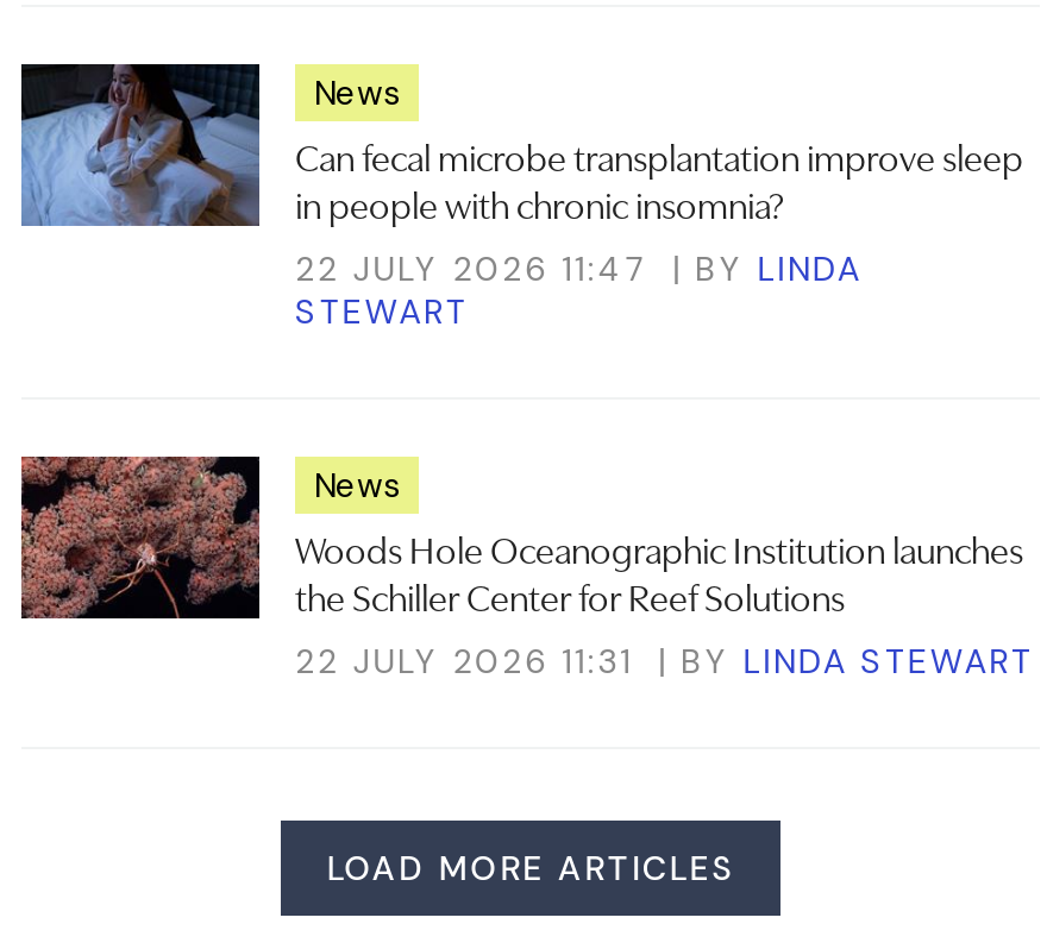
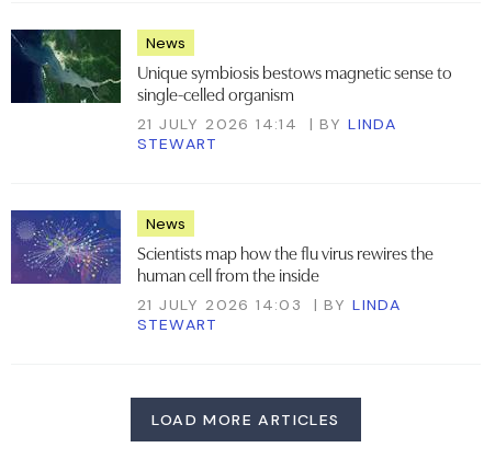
[19,64,1023,291] [image] | Can fecal microbe transplantation improve sleep | in people with chronic insomnia? | 22 JULY 2026 11:47 -> [10,30,452,134] [image] | Unique symbiosis bestows magnetic sense to | single-celled organism | 21 JULY 2026 14:14
[19,454,1034,683] [image] | Woods Hole Oceanographic Institution launches | the Schiller Center for Reef Solutions | 22 JULY 2026 11:31 | BY LINDA STEWART -> [10,209,434,334] [image] | Scientists map how the flu virus rewires the | human cell from the inside | 21 JULY 2026 14:03 | BY LINDA | STEWART

